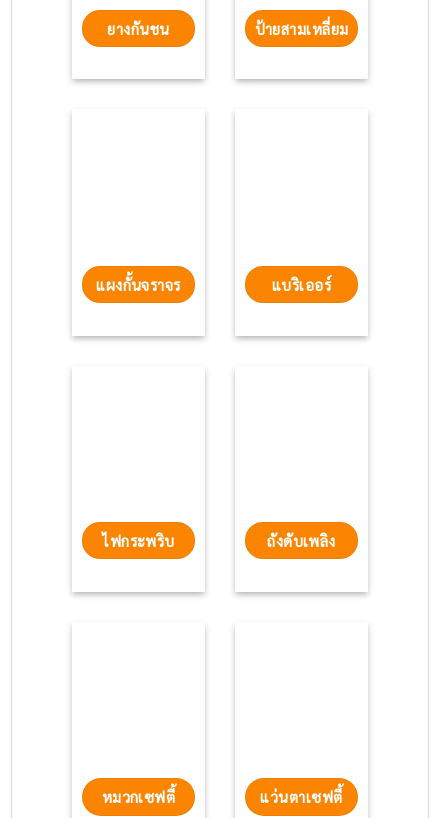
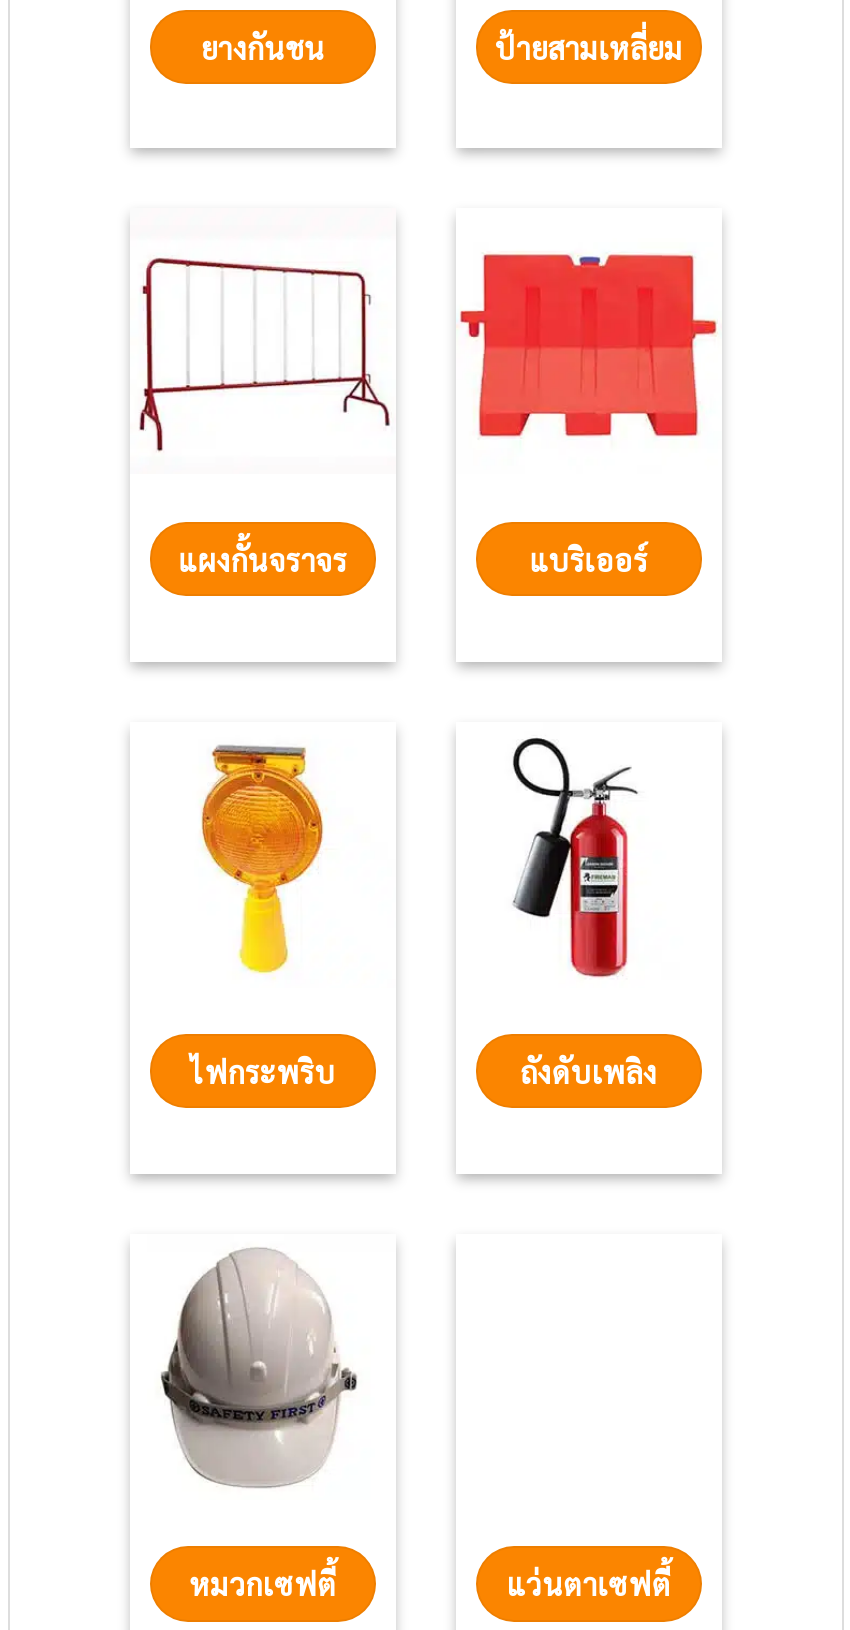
none -> [138,256,392,452] [image]
none -> [458,252,718,438] [image]
none -> [200,744,324,976] [image]
none -> [510,736,638,978] [image]
none -> [160,1248,358,1488] [image]

